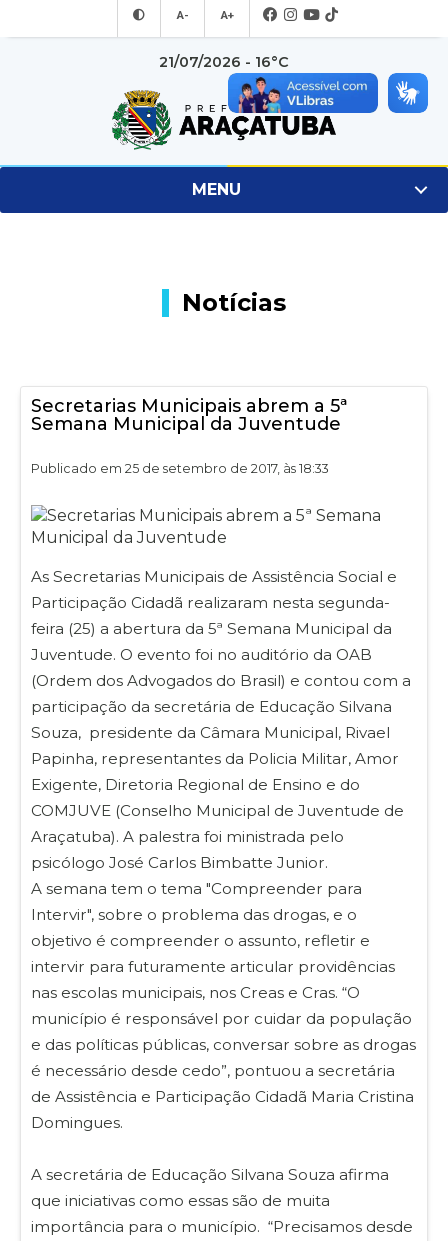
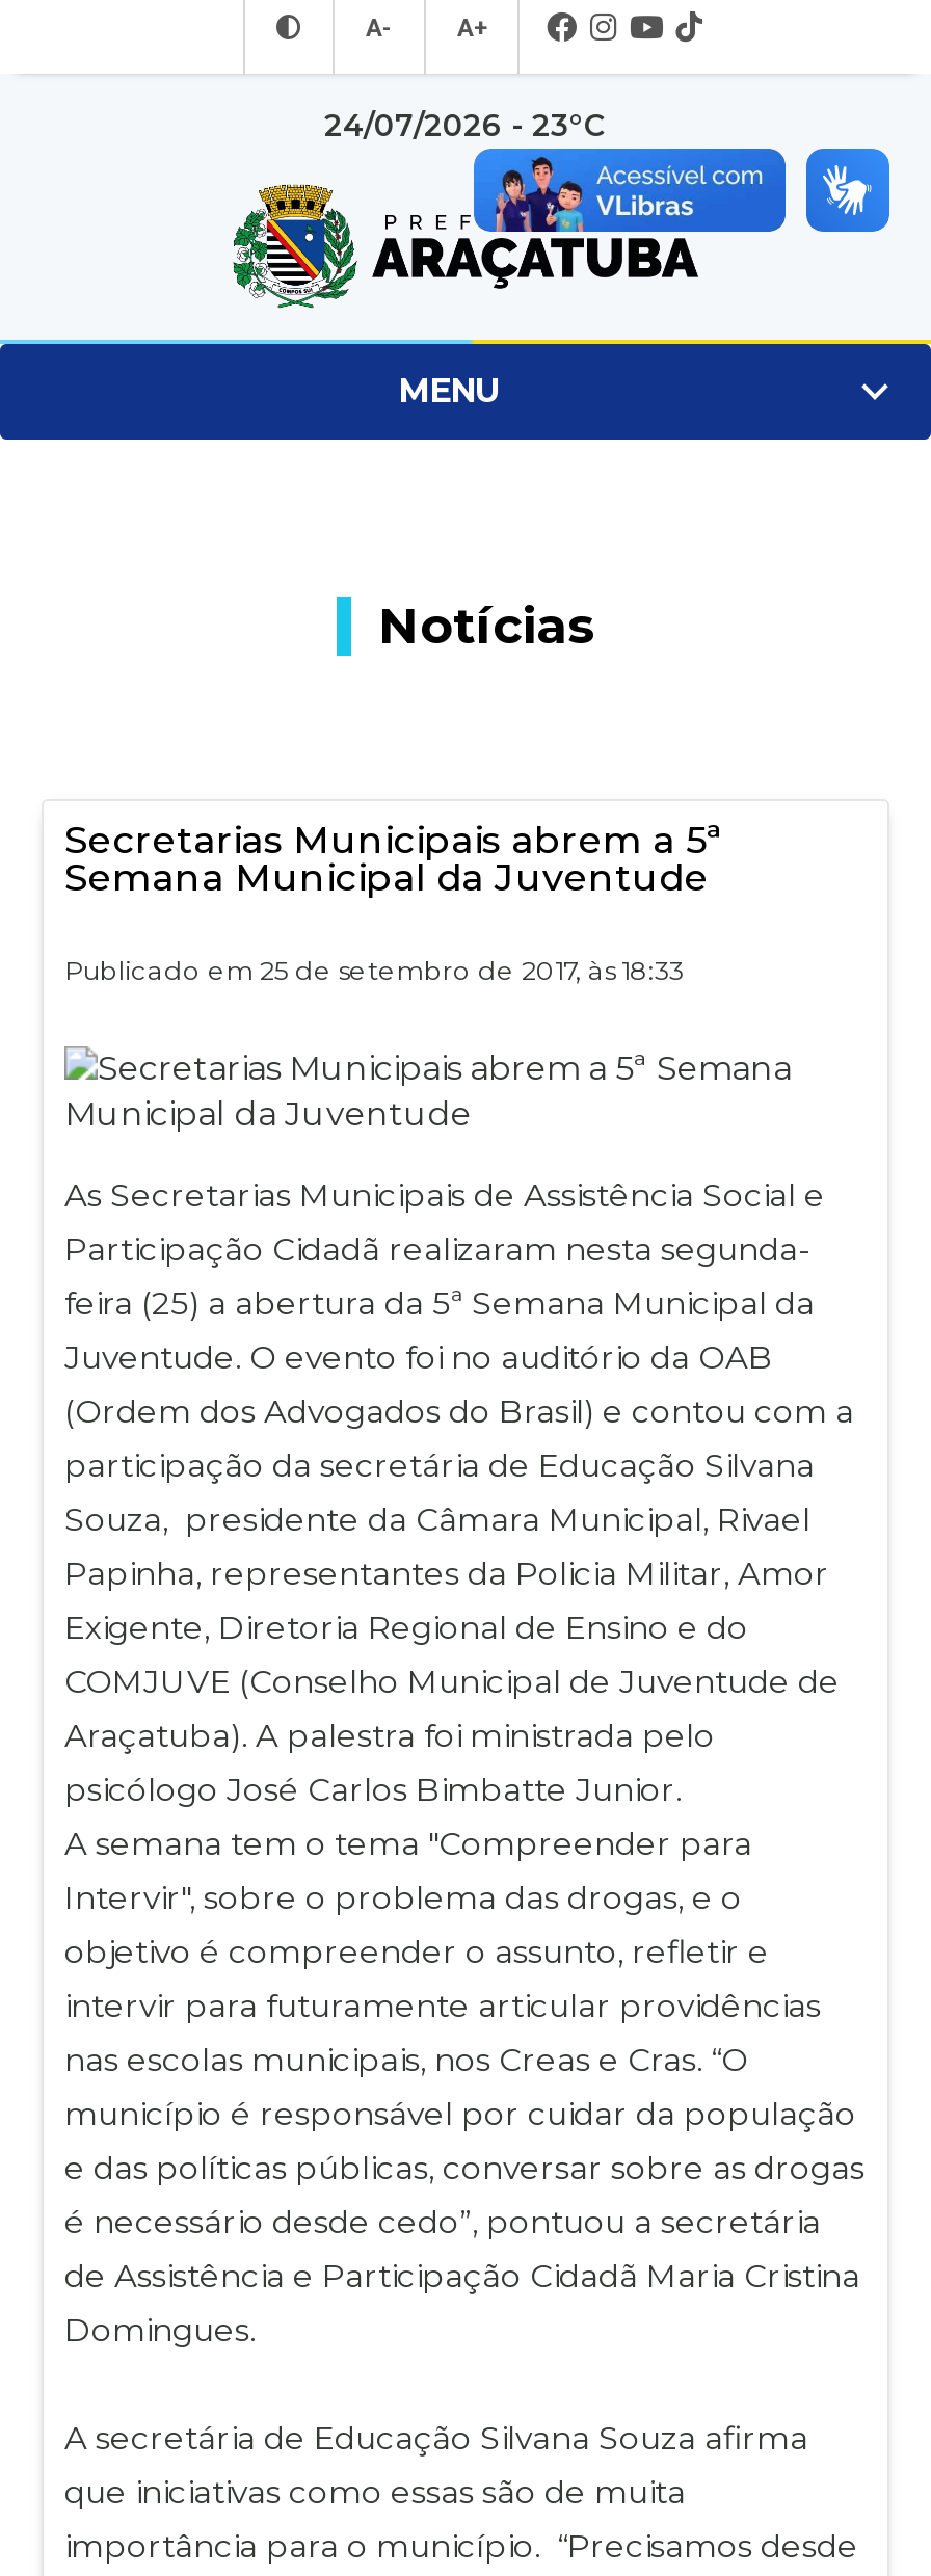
[159,53,289,71] 21/07/2026 - 16°C -> [324,107,607,144] 24/07/2026 - 23°C

